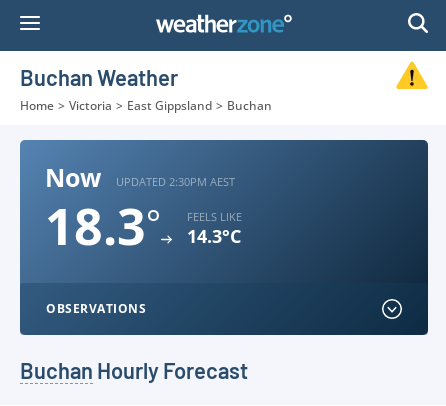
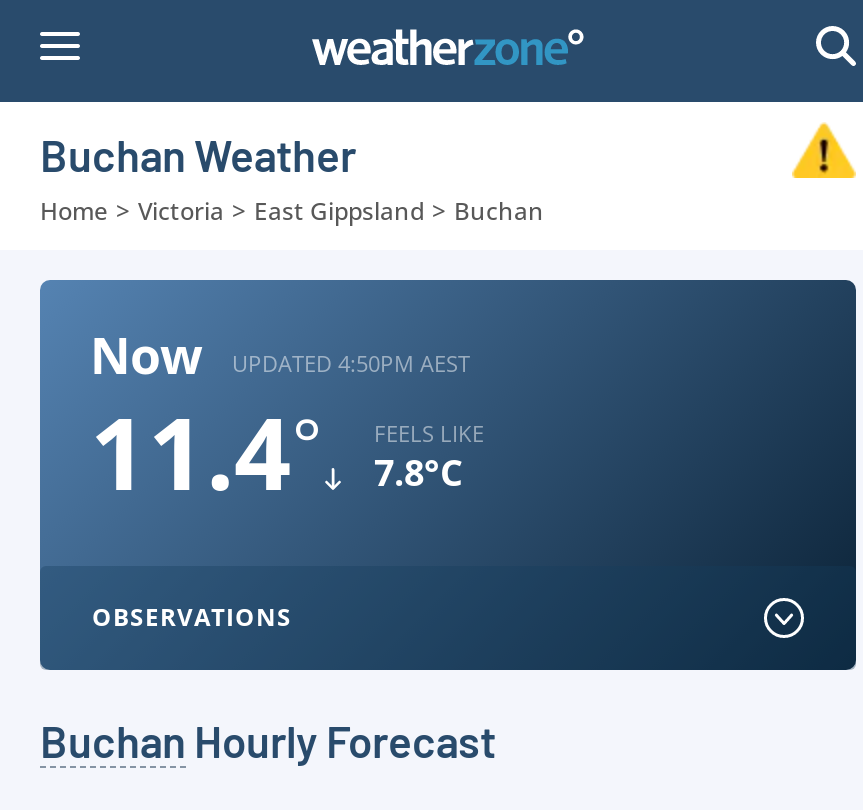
[116,173,235,188] UPDATED 2:30PM AEST -> [232,347,470,377] UPDATED 4:50PM AEST
[45,192,161,260] 18.3° -> [90,384,322,520] 11.4°
[187,224,241,248] 14.3°C -> [374,448,462,496] 7.8°C

